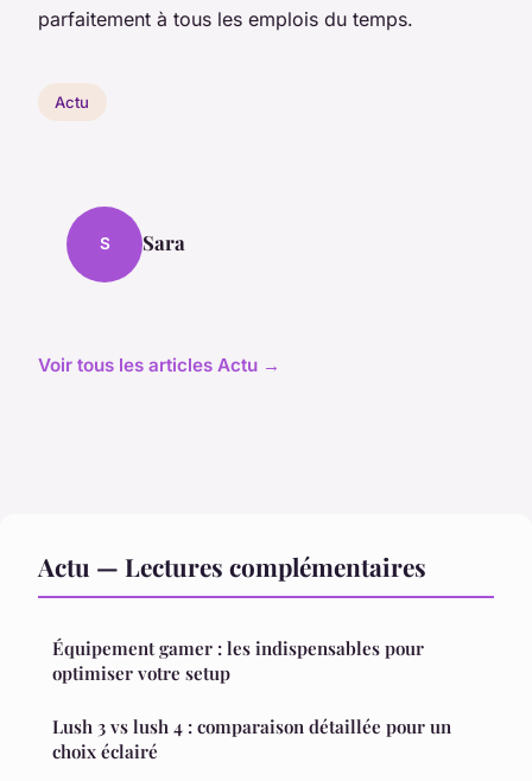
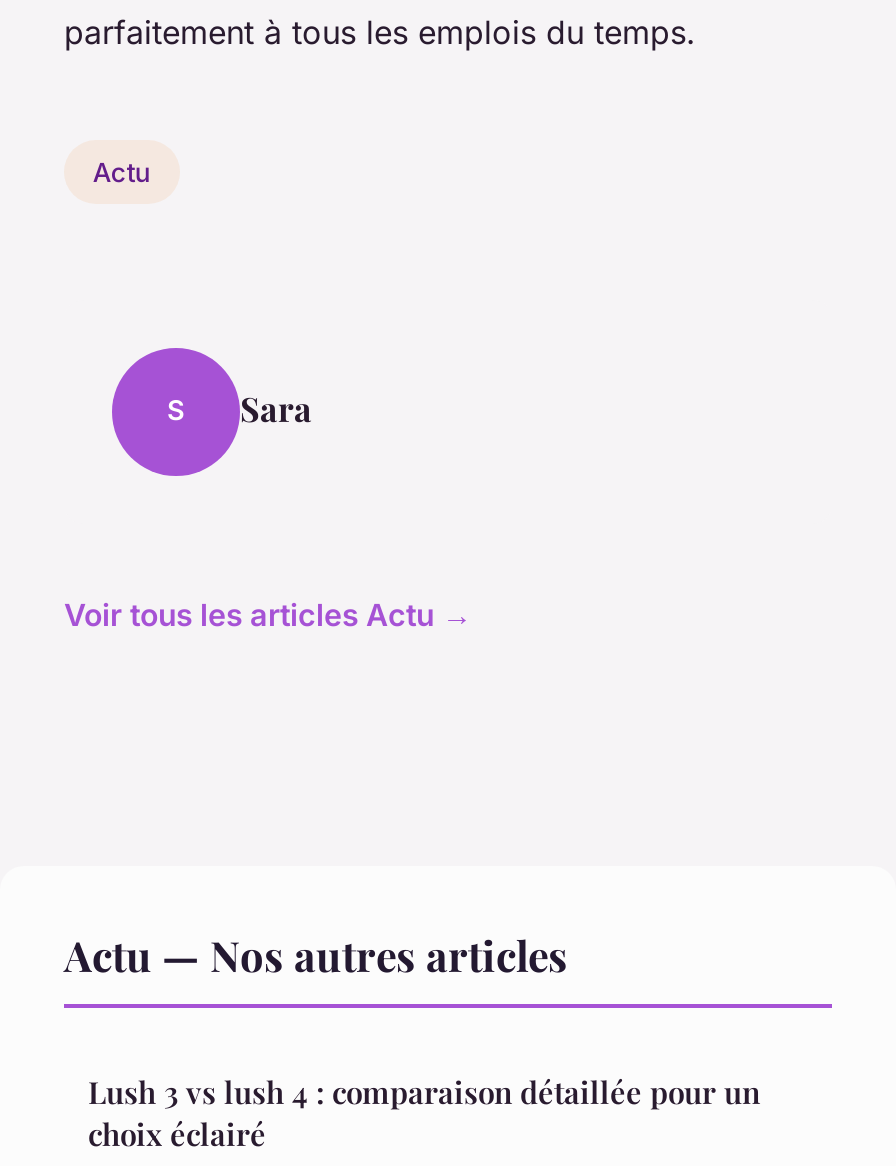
[38,549,426,684] Actu — Lectures complémentaires | Équipement gamer : les indispensables pour | optimiser votre setup -> [64,925,568,981] Actu — Nos autres articles

